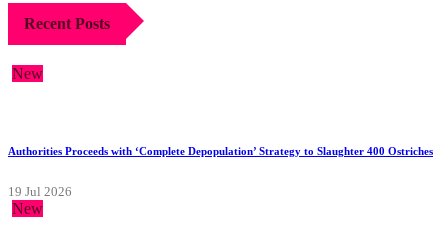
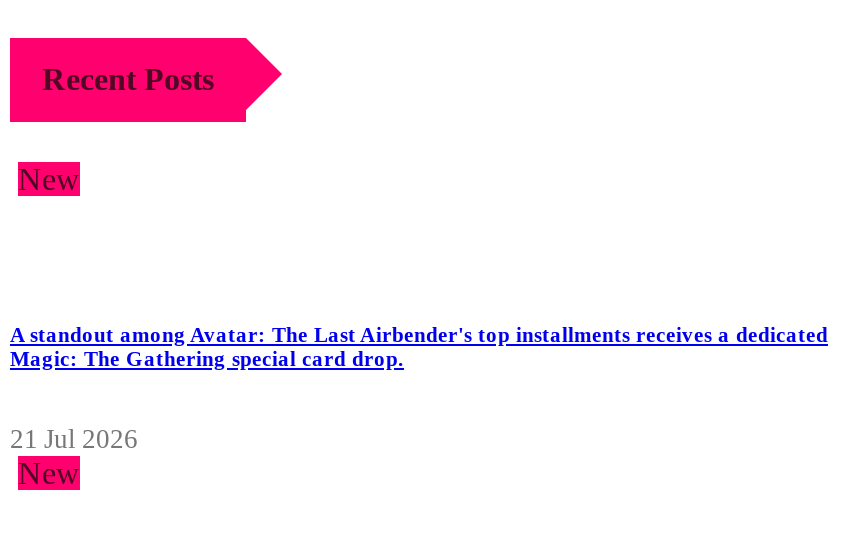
[8,145,433,157] Authorities Proceeds with ‘Complete Depopulation’ Strategy to Slaughter 400 Ostriches -> [10,322,828,370] A standout among Avatar: The Last Airbender's top installments receives a dedicated | Magic: The Gathering special card drop.
[8,184,72,199] 19 Jul 2026 -> [10,424,138,454] 21 Jul 2026

